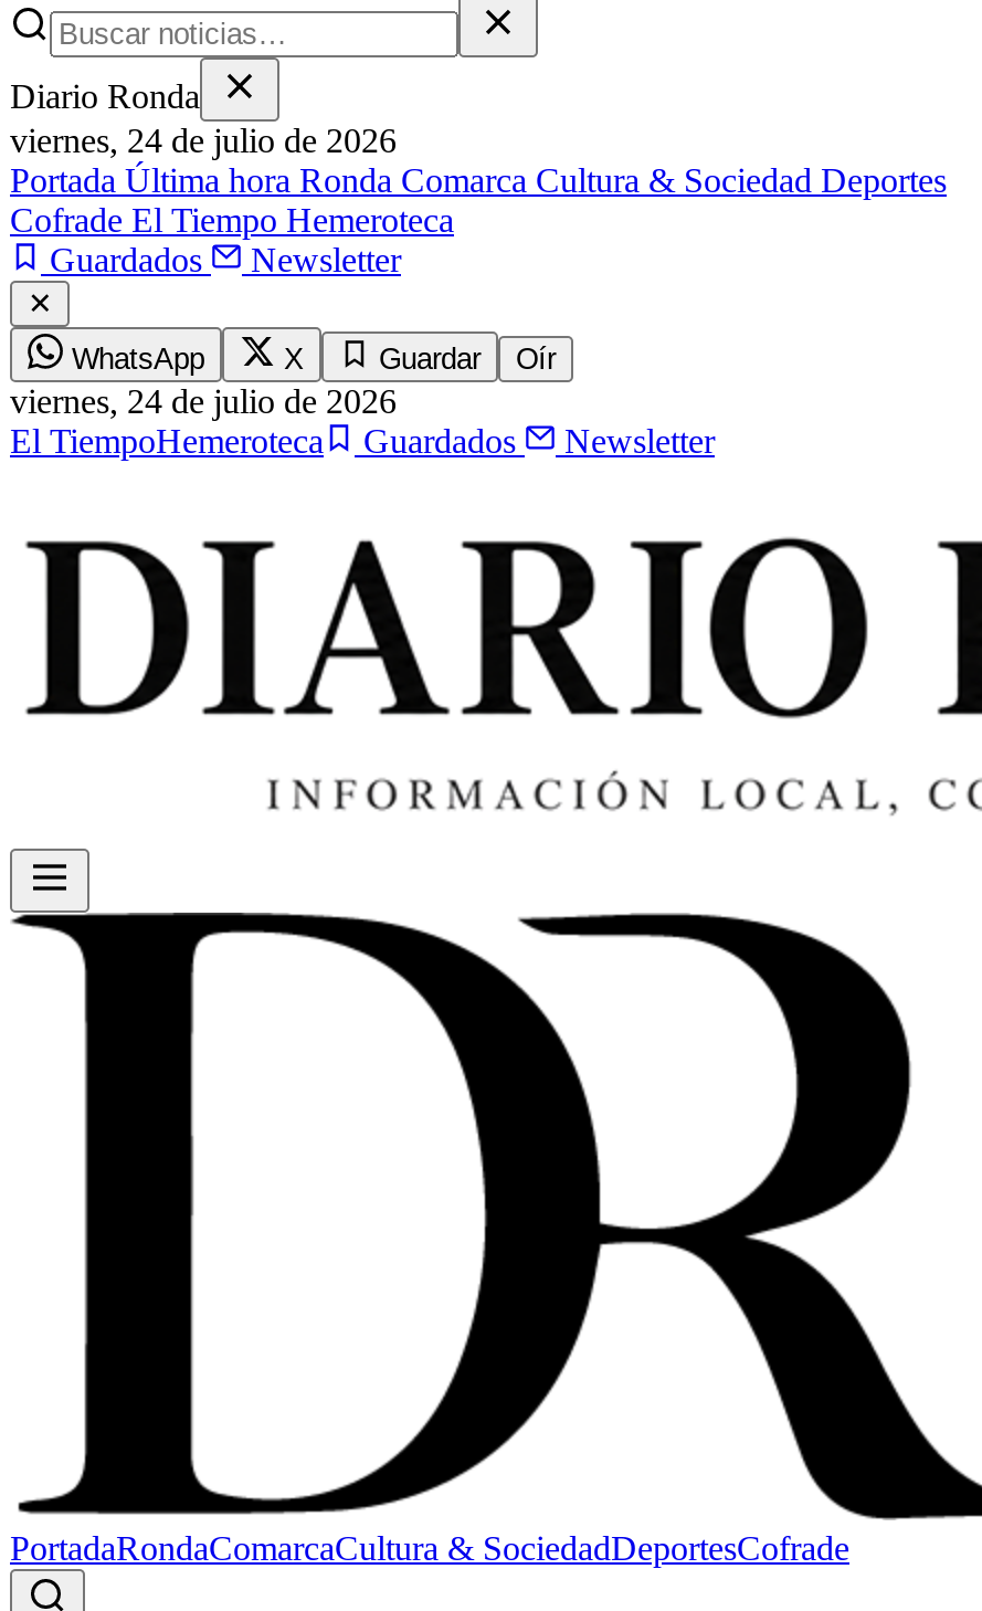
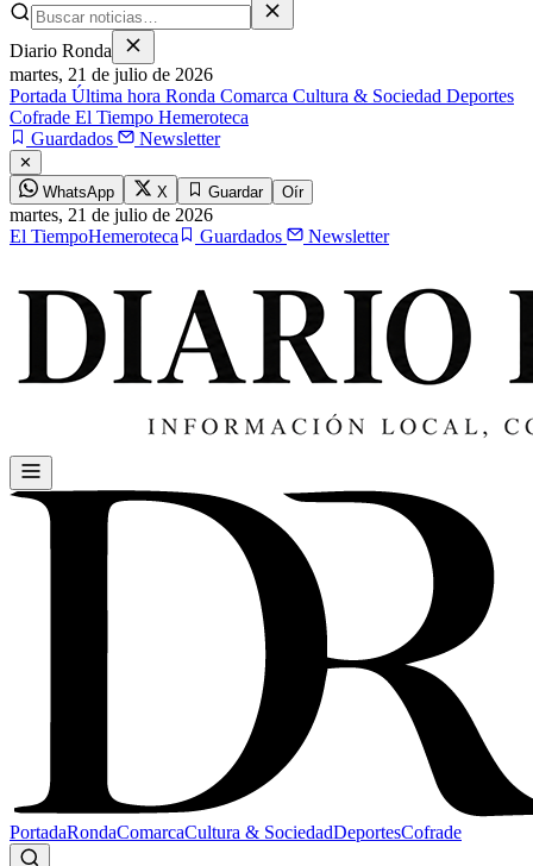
[10,122,397,159] viernes, 24 de julio de 2026 -> [10,64,213,84] martes, 21 de julio de 2026
[10,382,397,420] viernes,24 de julio de 2026 -> [10,205,213,225] martes,21 de julio de 2026

